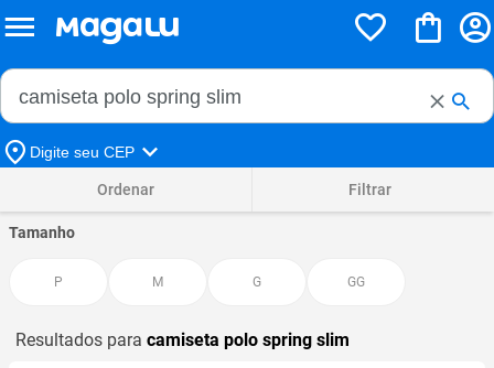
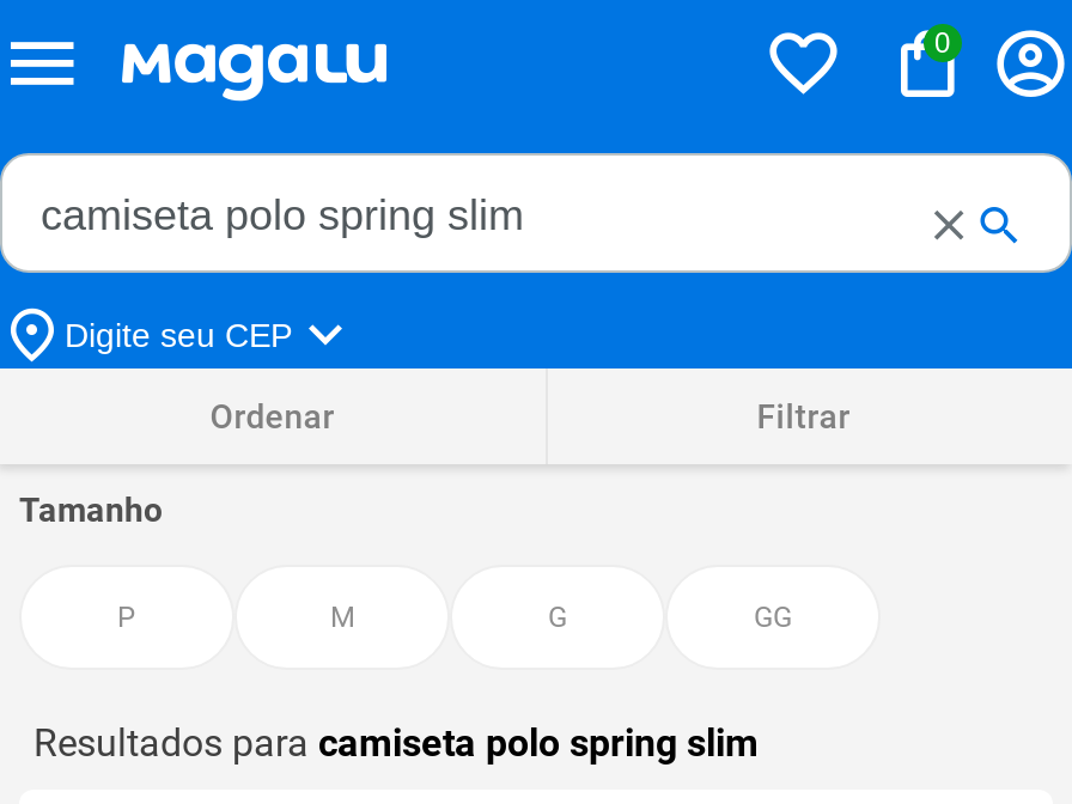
none -> [934,26,951,60] 0

